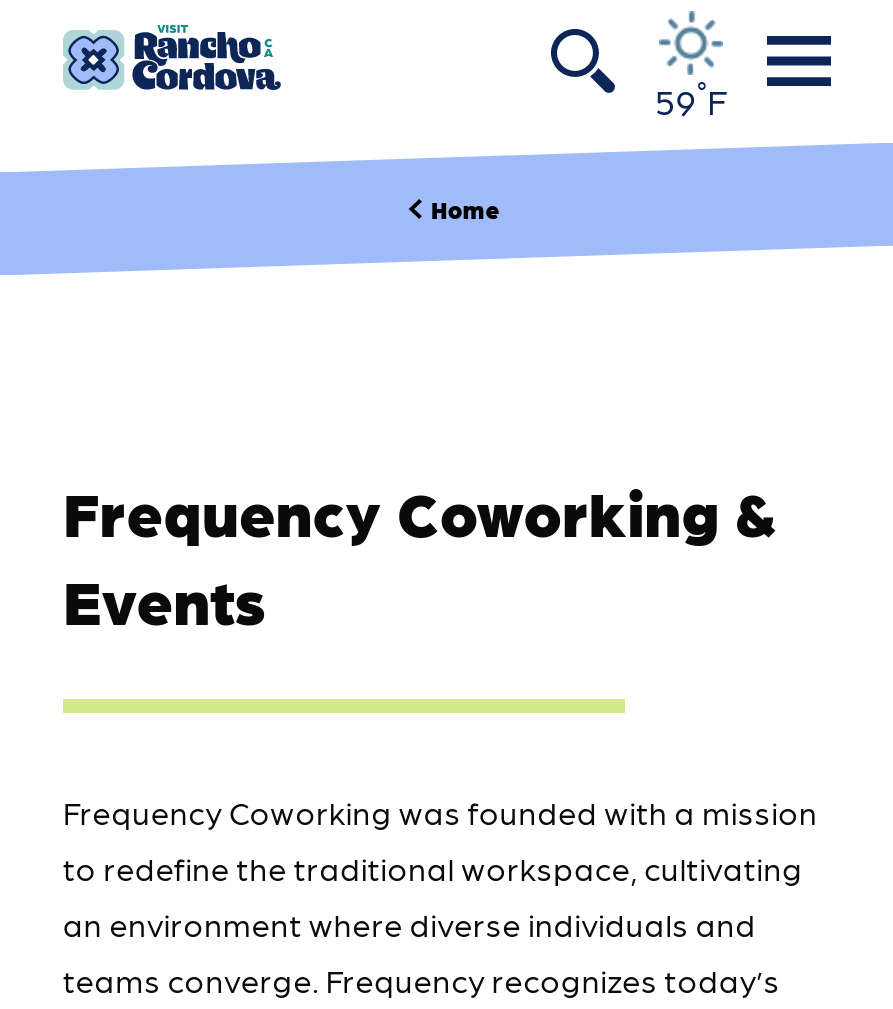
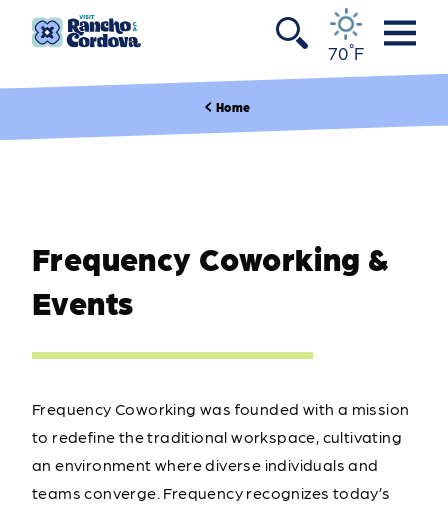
[655,73,728,122] 59°F -> [328,39,364,63] 70°F

